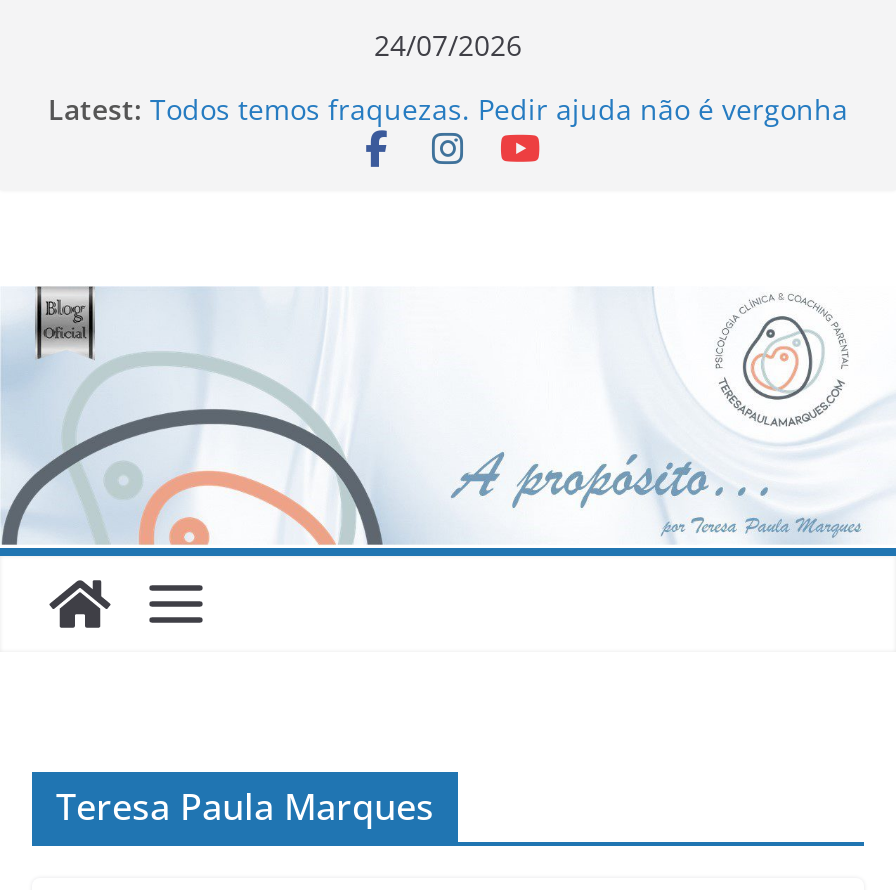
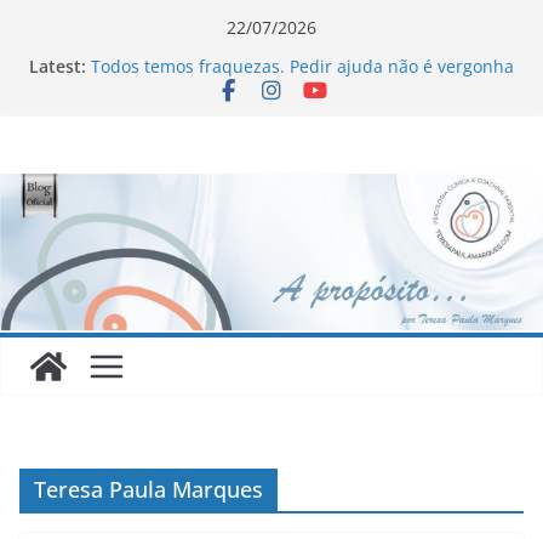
[374,26,522,64] 24/07/2026 -> [227,16,316,39] 22/07/2026

